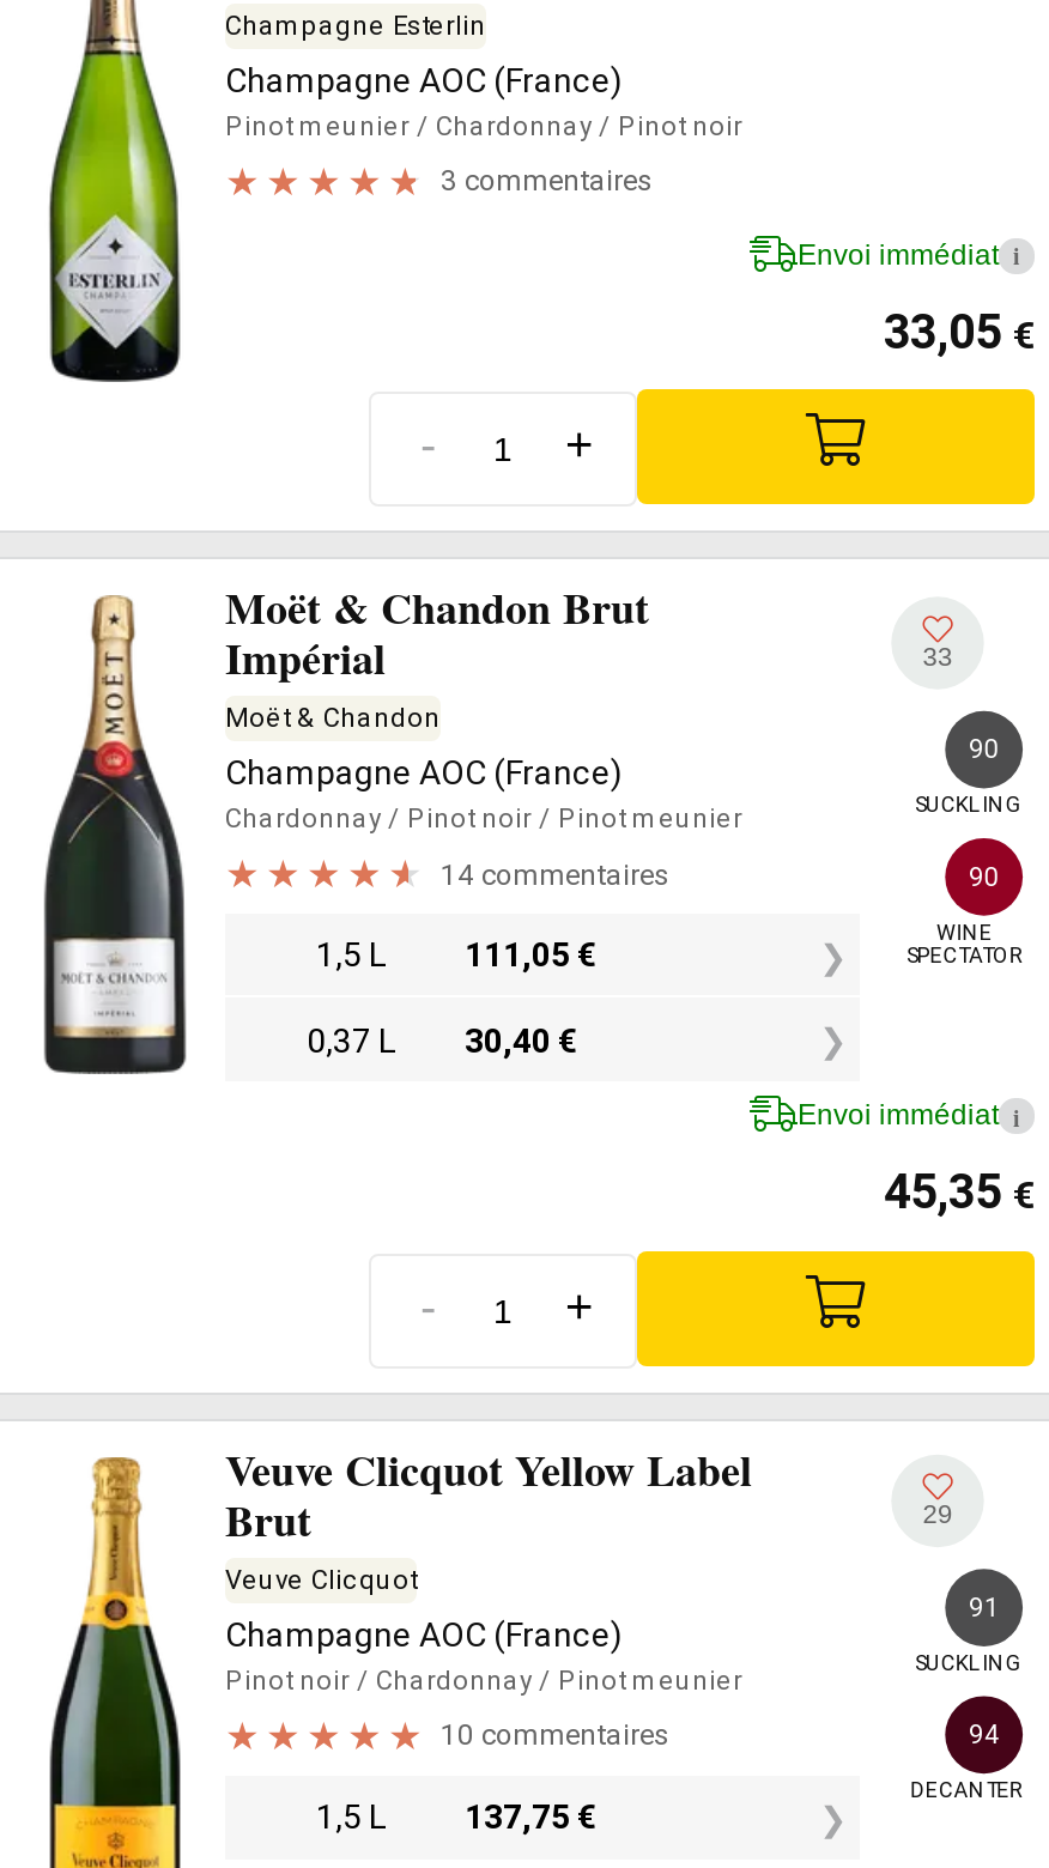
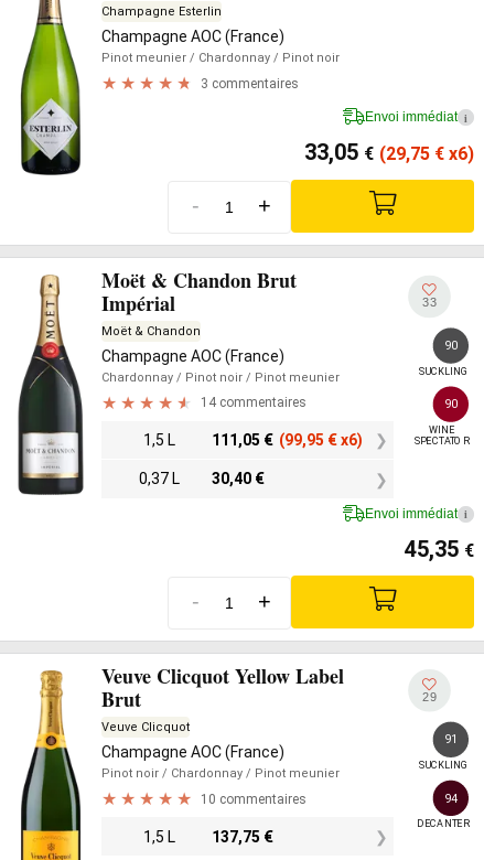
[884,302,1035,359] 33,05 € -> [304,139,474,165] 33,05 € (29,75 €x6)
[465,935,599,974] 111,05 € -> [212,431,363,448] 111,05 € (99,95 €x6)

